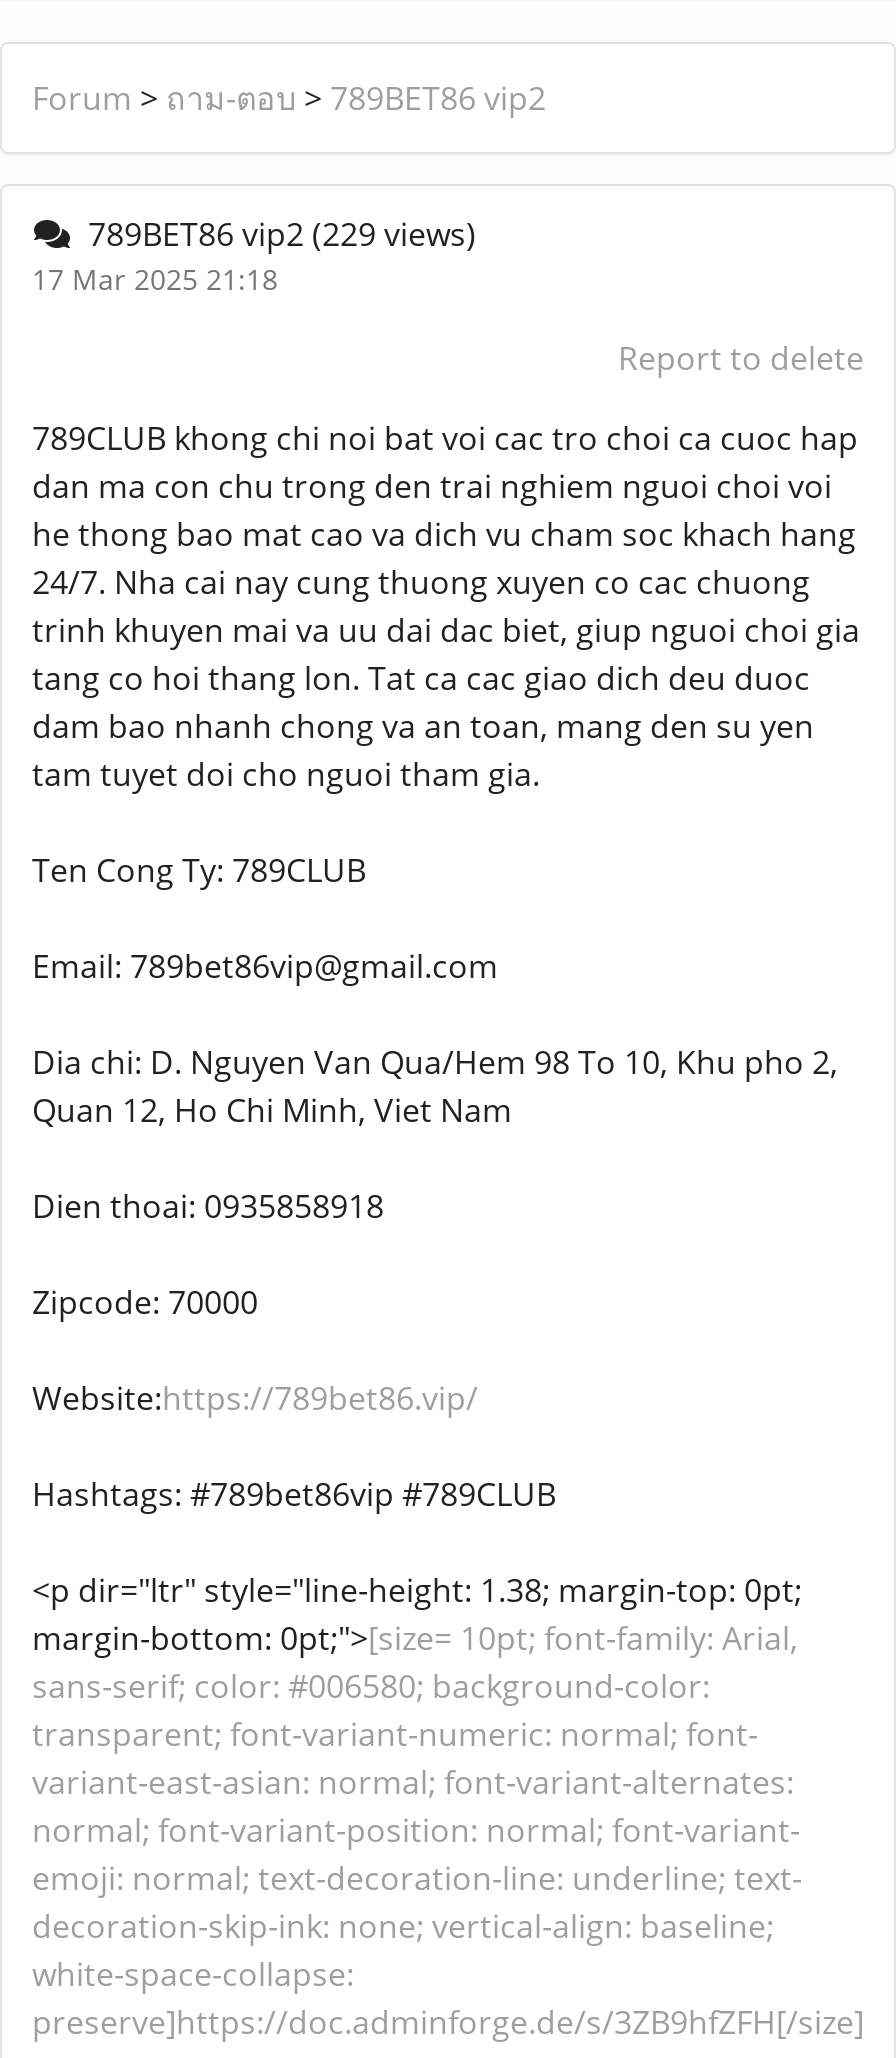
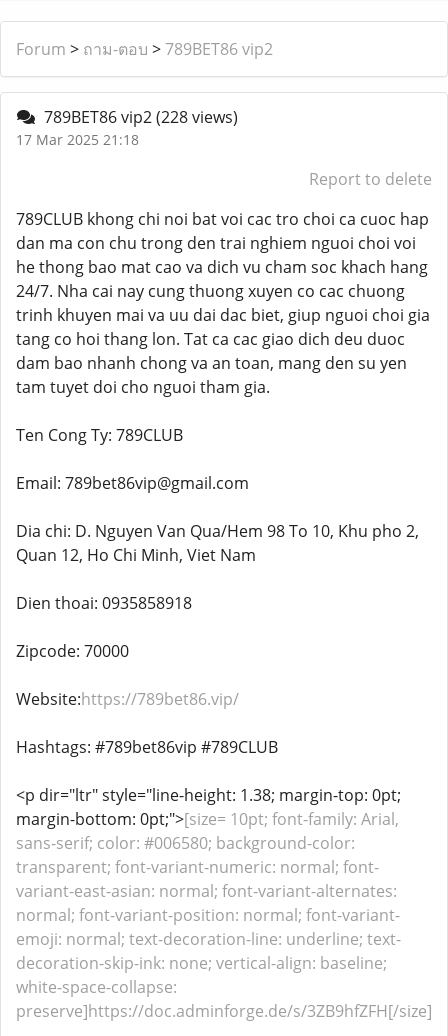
[72,212,476,256] 789BET86 vip2 (229 views) -> [36,106,238,128] 789BET86 vip2 (228 views)

